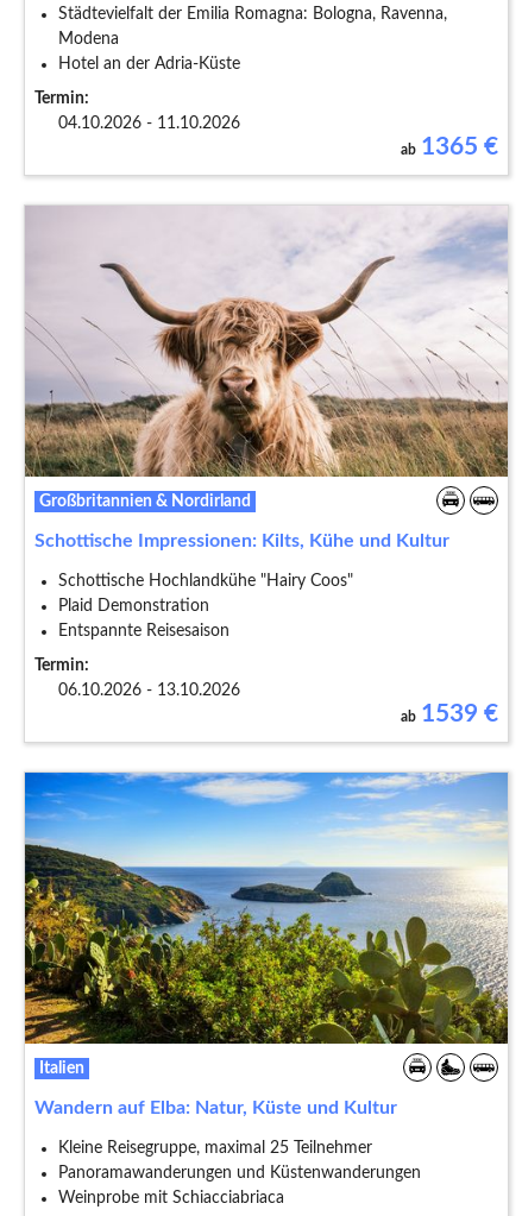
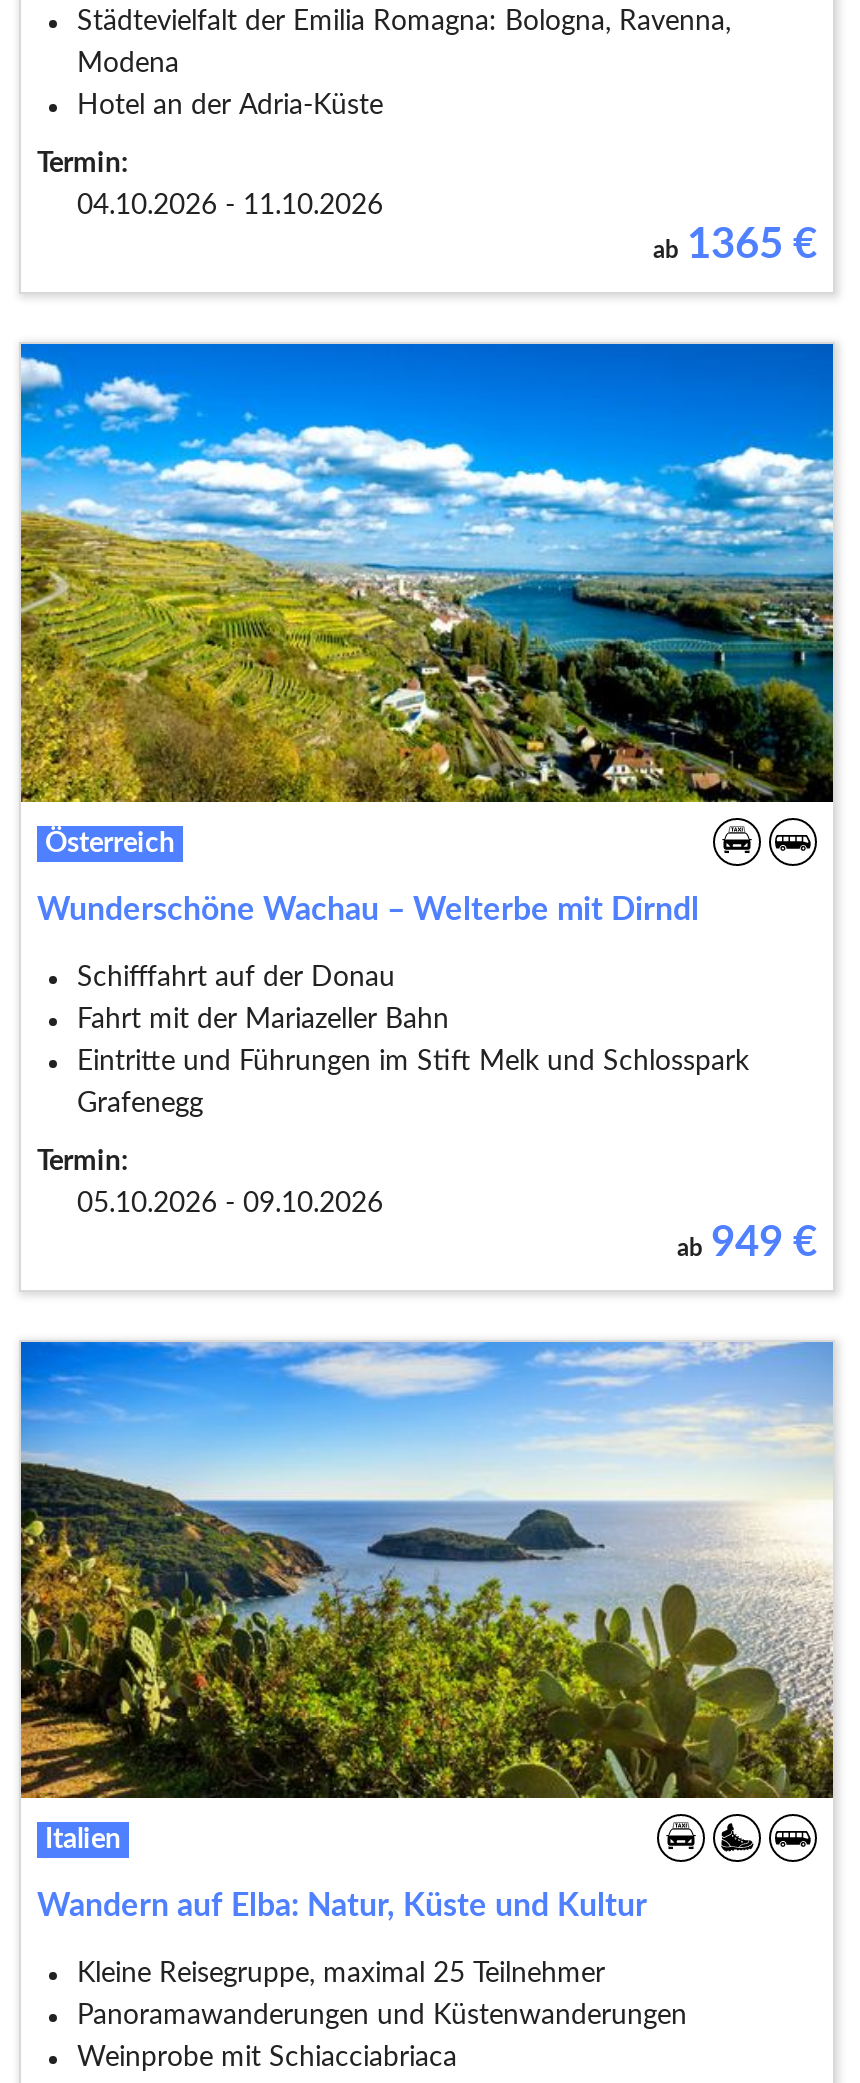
[24,204,509,639] [image] | Großbritannien & Nordirland | Schottische Impressionen: Kilts, Kühe und Kultur | Schottische Hochlandkühe "Hairy Coos" | Plaid Demonstration | Entspannte Reisesaison -> [19,341,835,1117] [image] | Österreich | Wunderschöne Wachau – Welterbe mit Dirndl | Schifffahrt auf der Donau | Fahrt mit der Mariazeller Bahn | Eintritte und Führungen im Stift Melk und Schlosspark | Grafenegg
[58,682,240,699] 06.10.2026 - 13.10.2026 -> [77,1189,383,1217] 05.10.2026 - 09.10.2026
[401,701,498,726] ab 1539 € -> [677,1221,817,1263] ab 949 €

